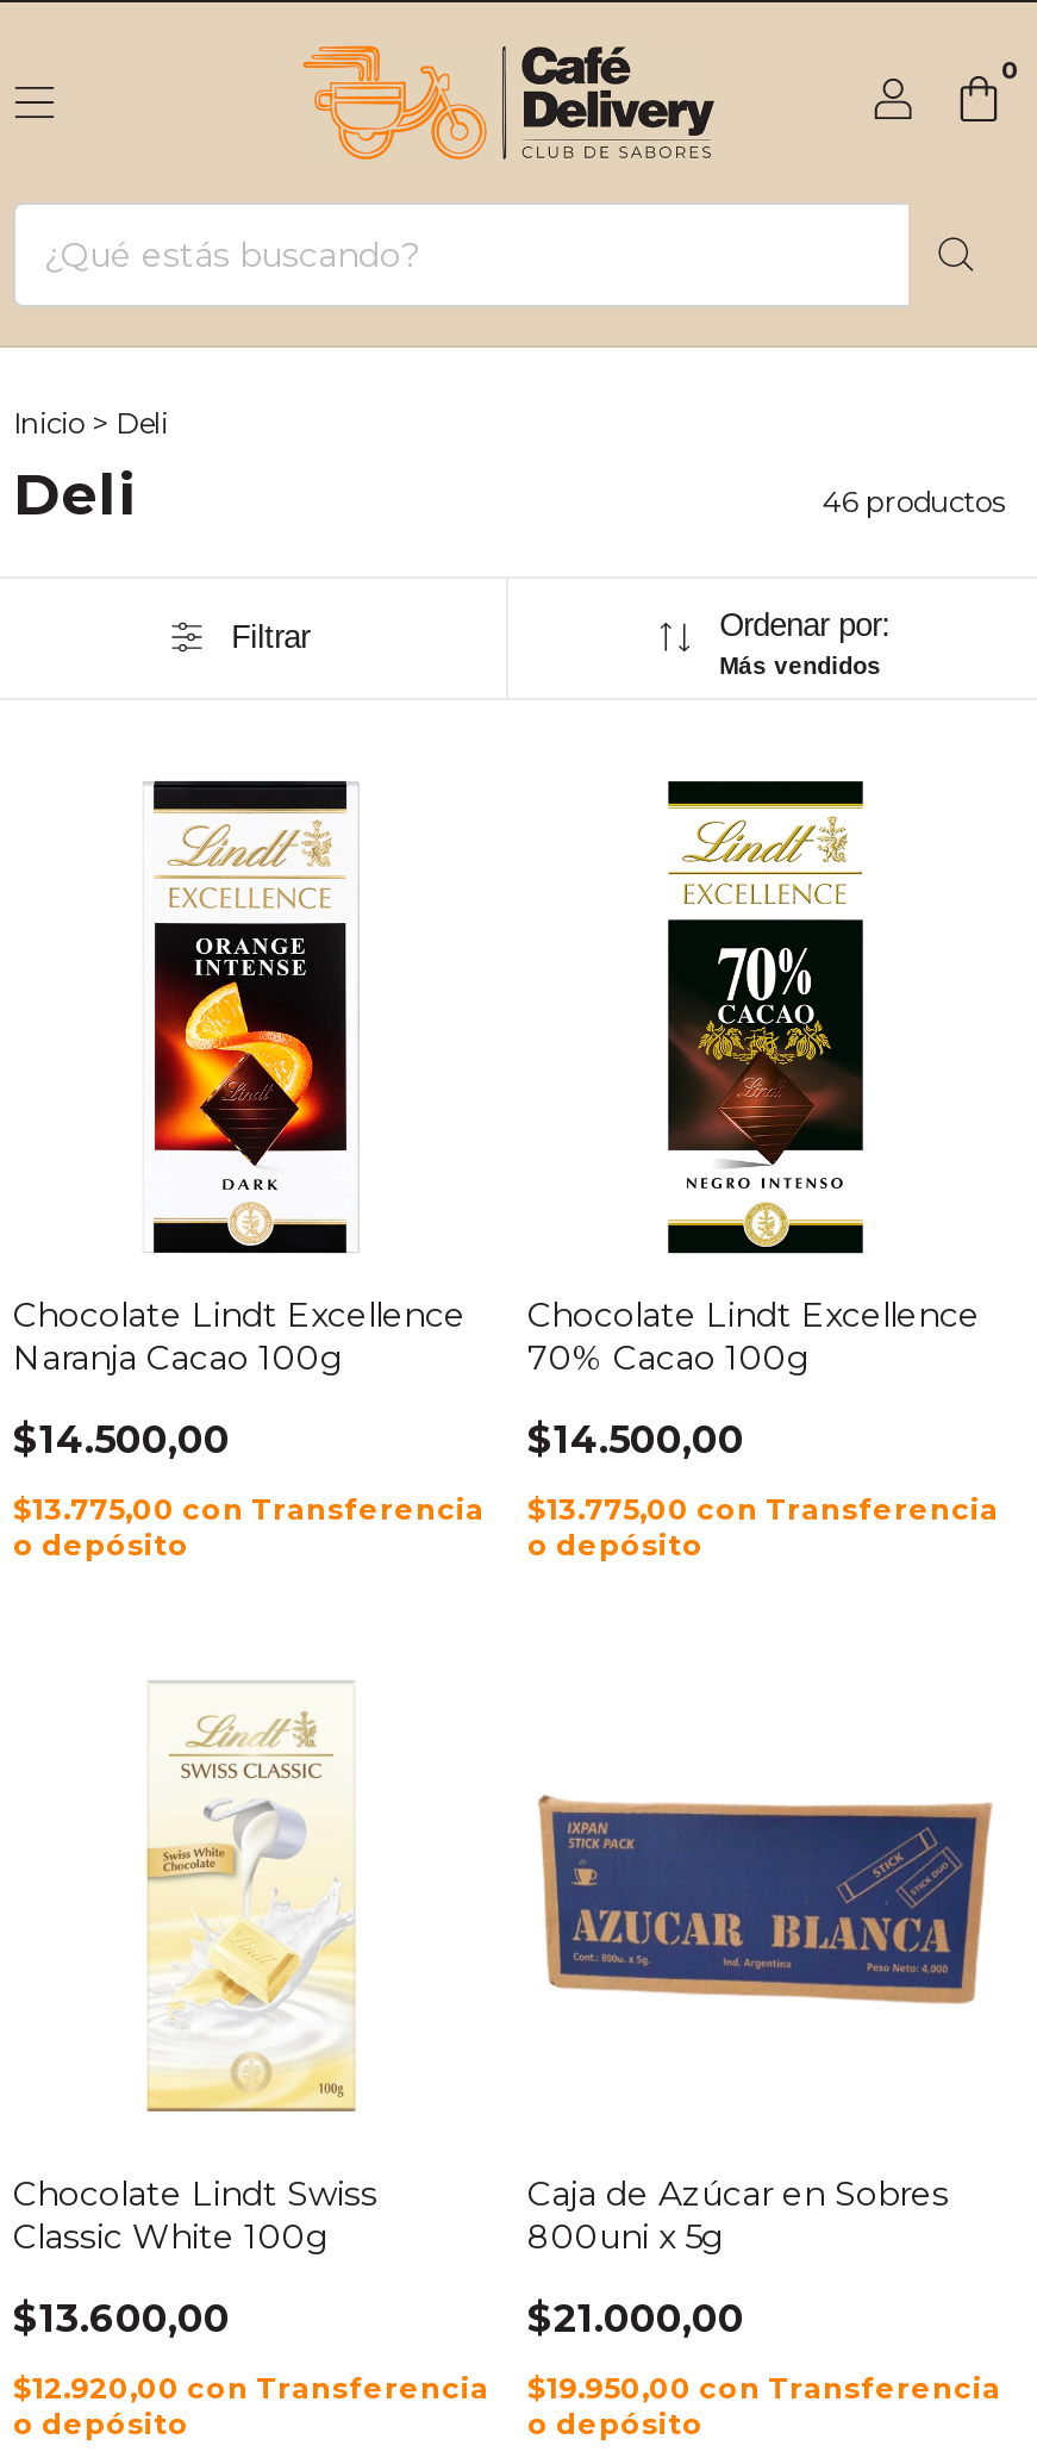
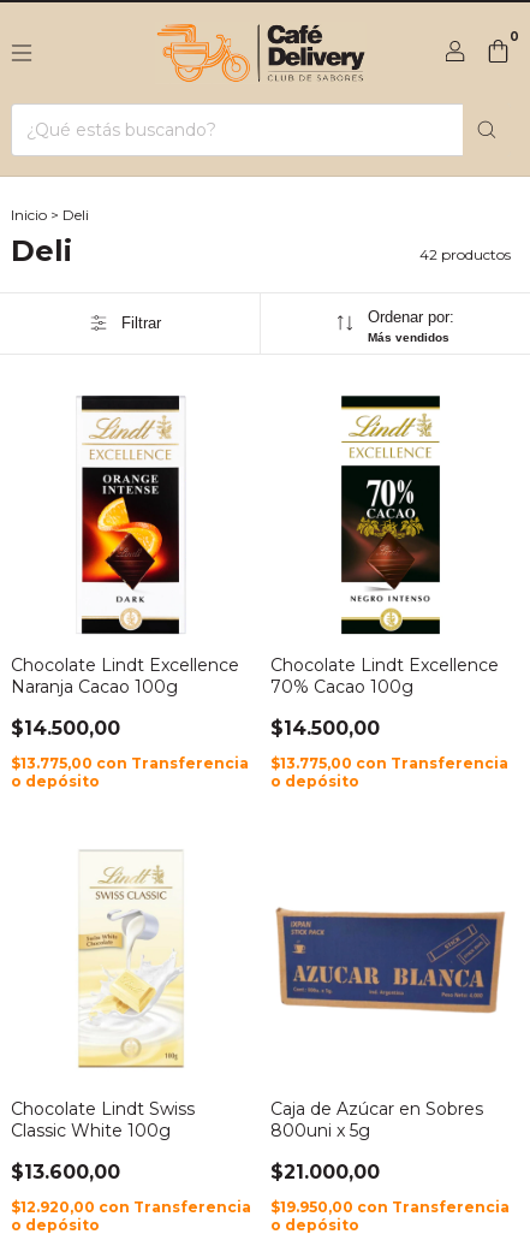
[823,483,1004,519] 46 productos -> [419,245,511,263] 42 productos

